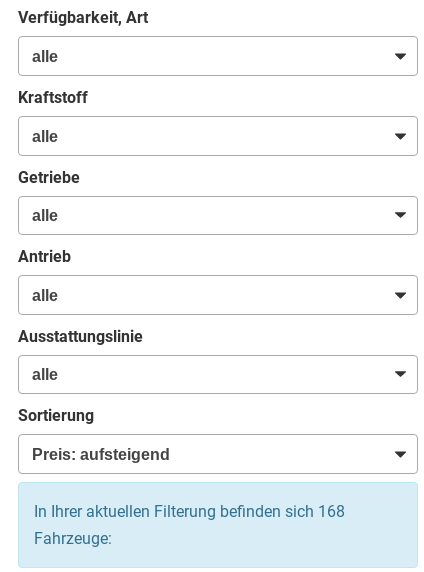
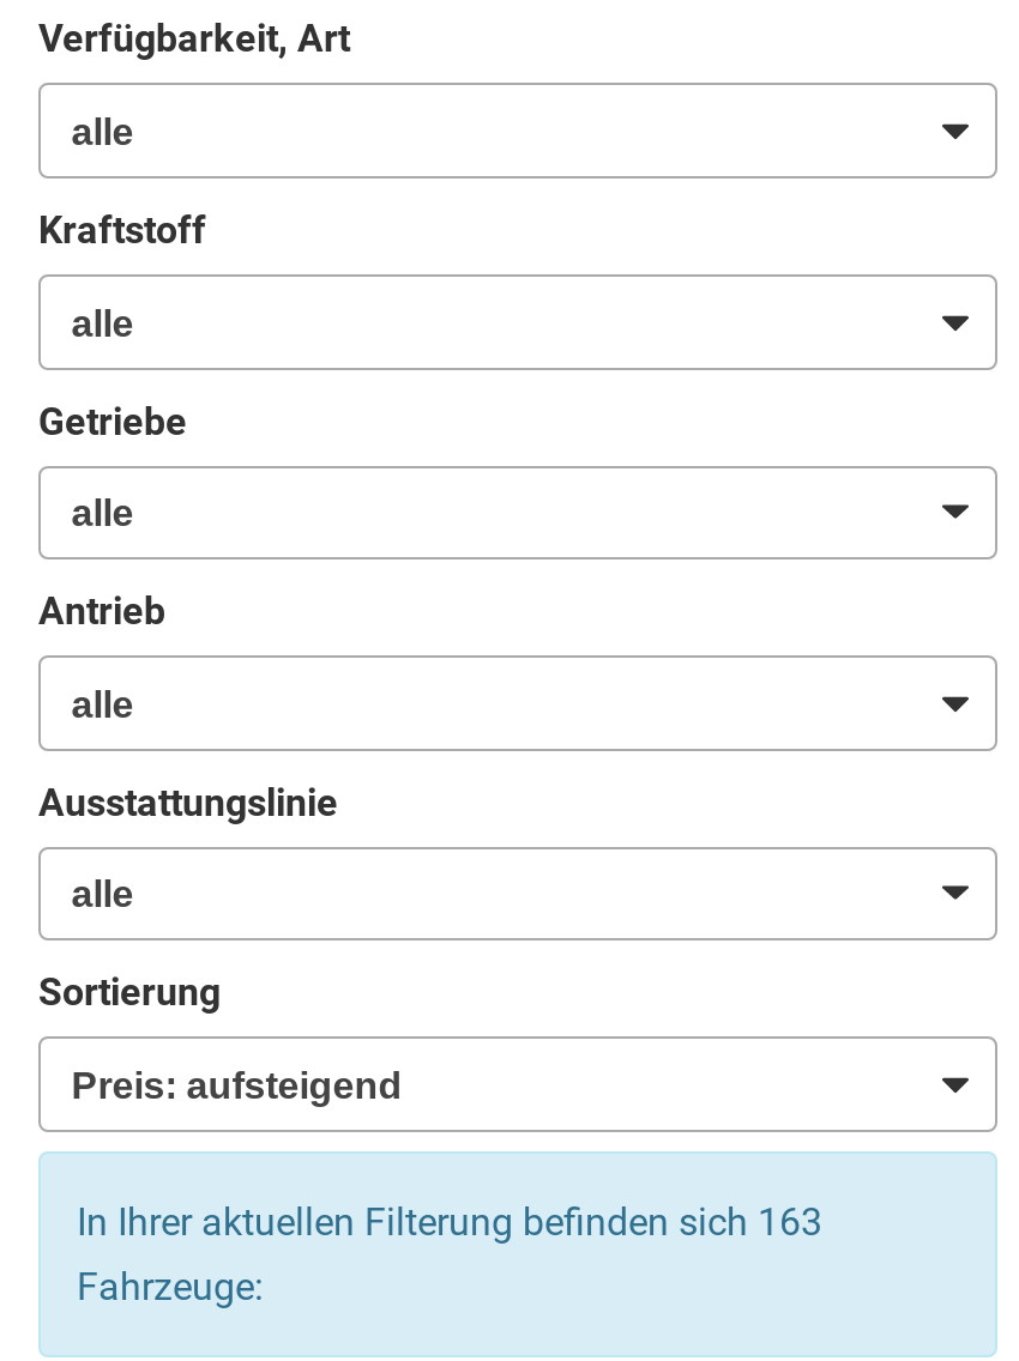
[34,502,345,521] In Ihrer aktuellen Filterung befinden sich 168 -> [77,1199,822,1245] In Ihrer aktuellen Filterung befinden sich 163

